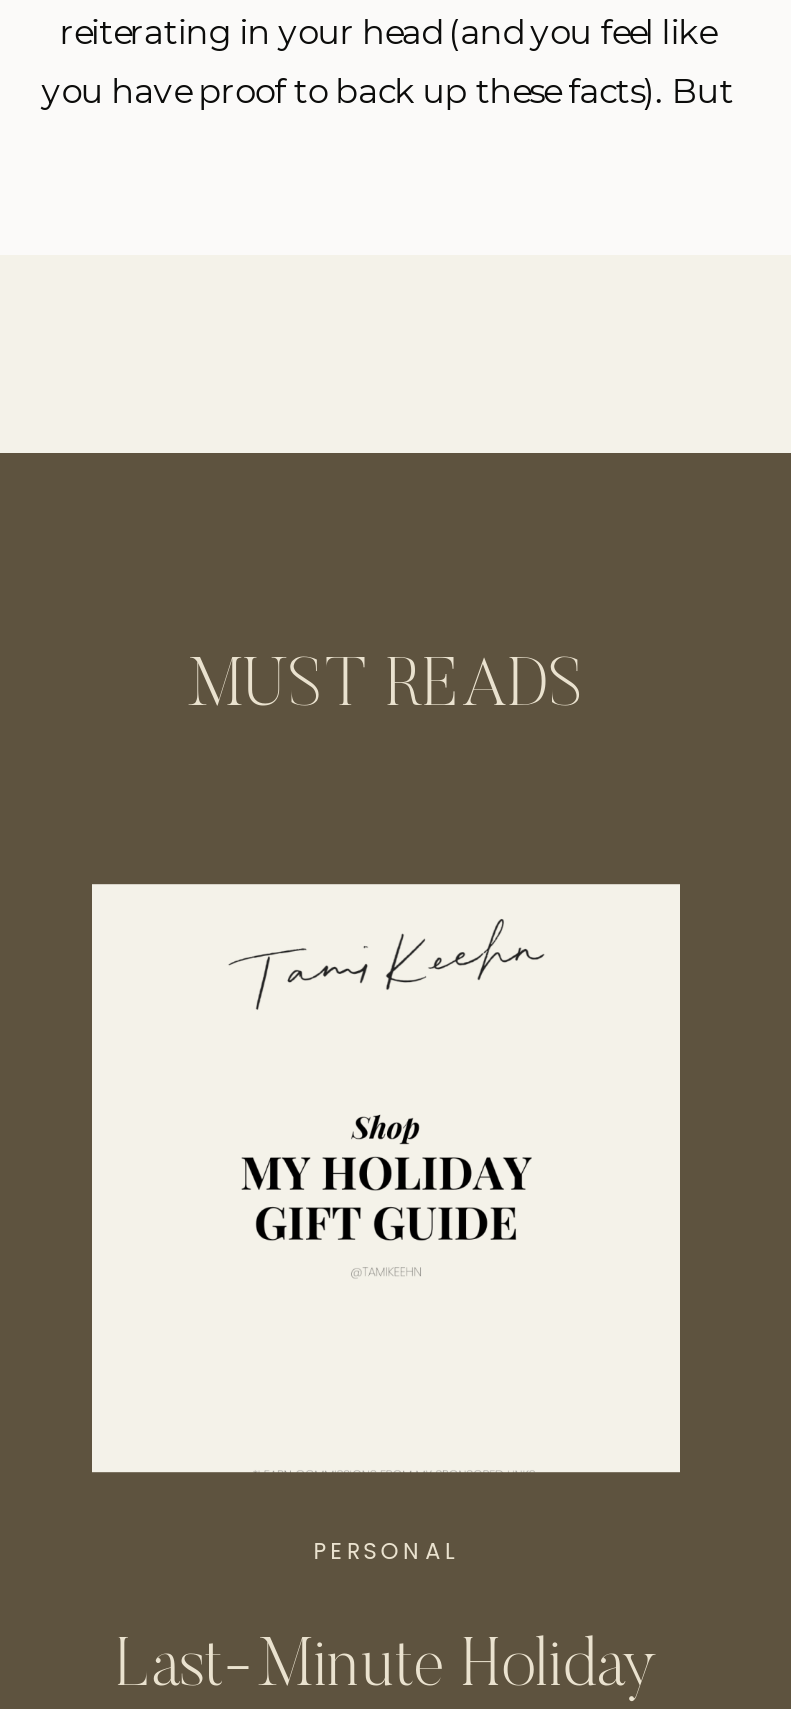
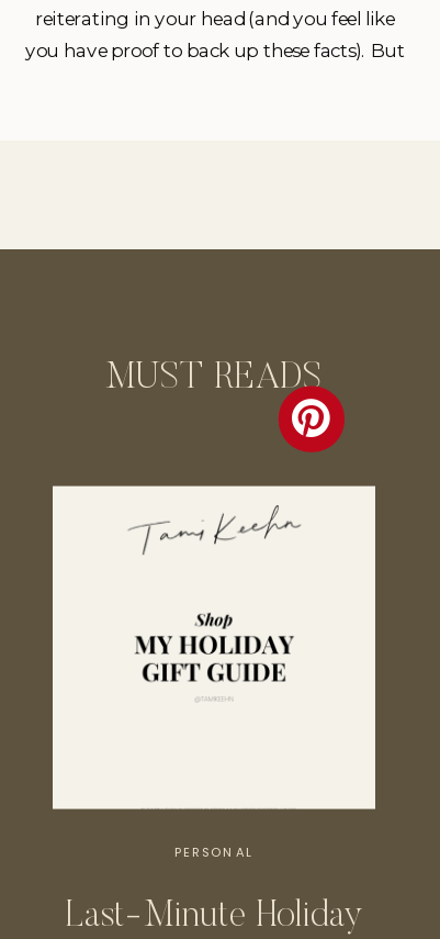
none -> [278,389,346,452] [image]

